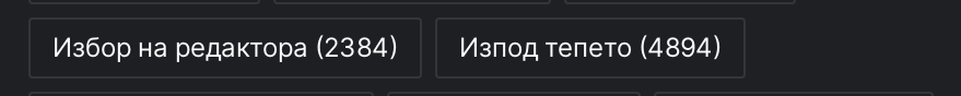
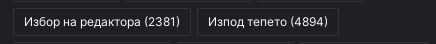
[52,31,398,63] Избор на редактора (2384) -> [24,14,180,29] Избор на редактора (2381)

